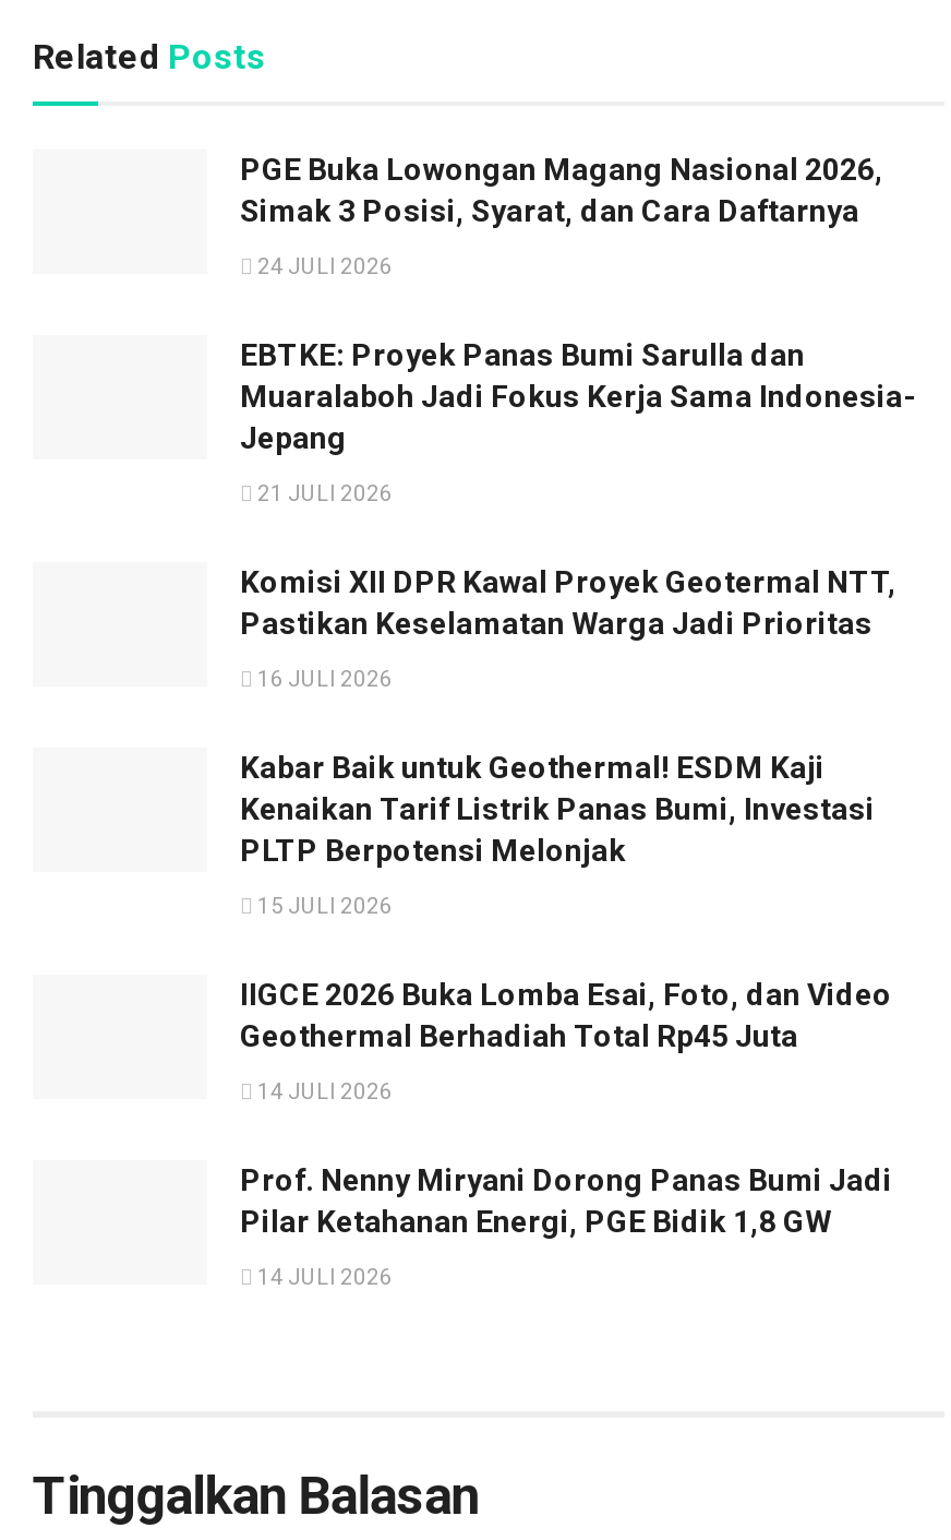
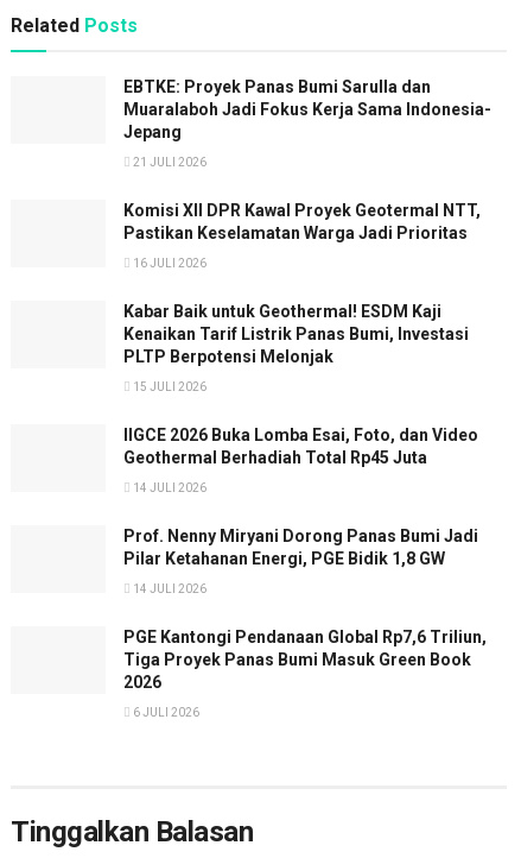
[240,151,883,278] PGE Buka Lowongan Magang Nasional 2026, | Simak 3 Posisi, Syarat, dan Cara Daftarnya | 24 JULI 2026 -> none
moved [240,337,916,1289] -> [123,77,491,595]: EBTKE: Proyek Panas Bumi Sarulla dan | Muaralaboh Jadi Fokus Kerja Sama Indonesia- | Jepang | ... | Pilar Ketahanan Energi, PGE Bidik 1,8 GW | 14 JULI 2026
none -> [123,627,487,719] PGE Kantongi Pendanaan Global Rp7,6 Triliun, | Tiga Proyek Panas Bumi Masuk Green Book | 2026 | 6 JULI 2026

